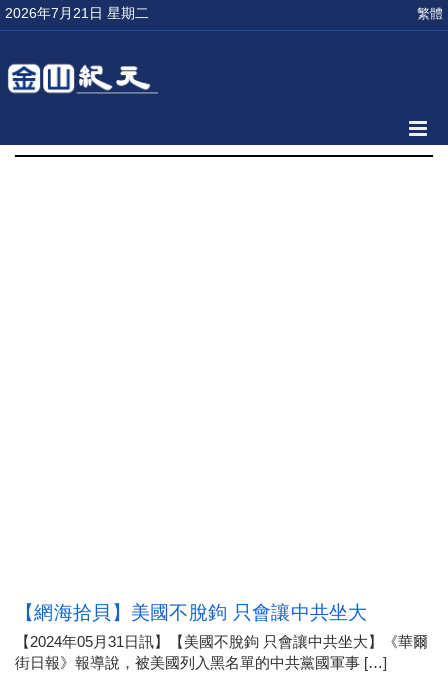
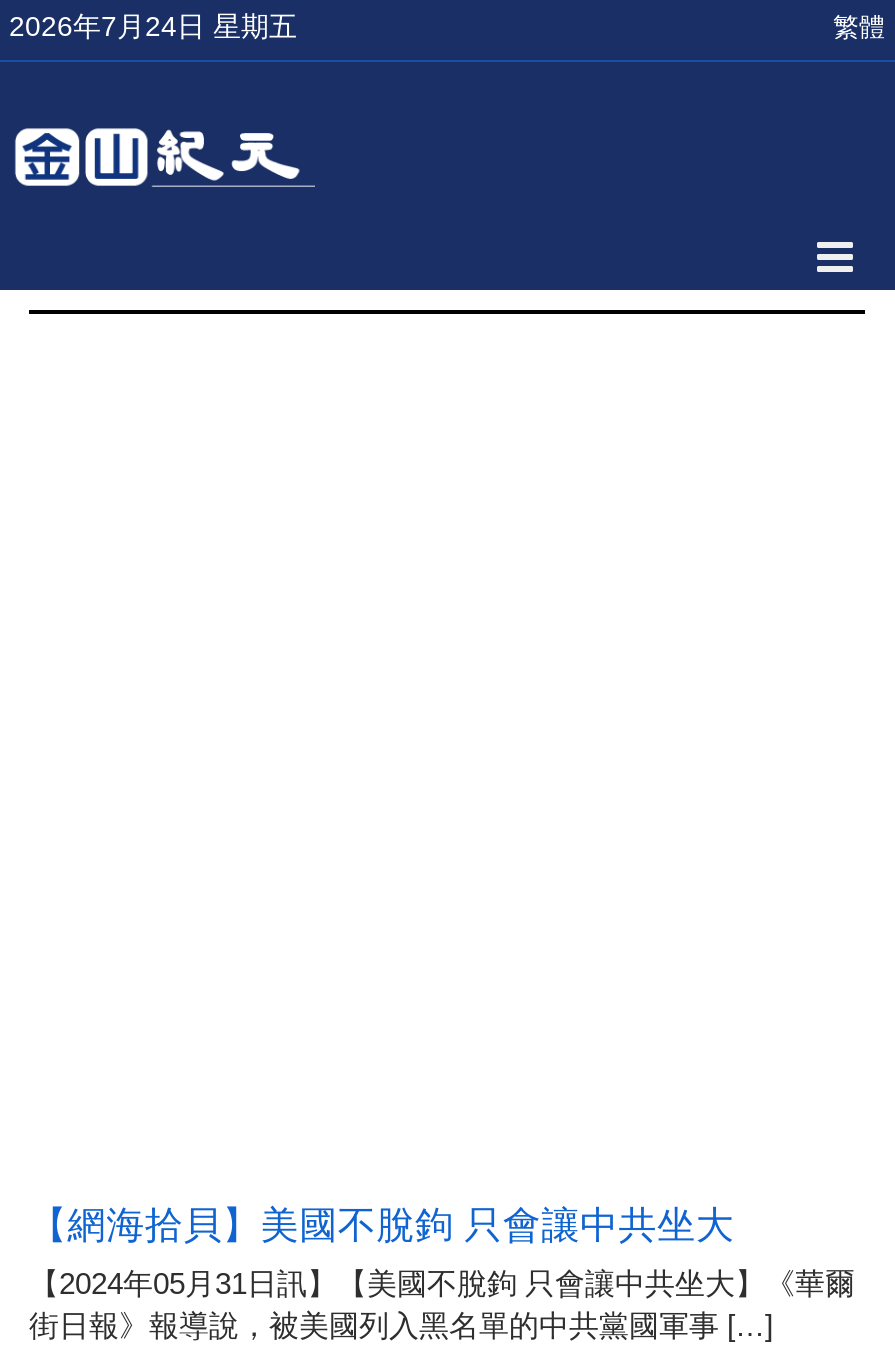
[5,5,149,21] 2026年7月21日 星期二 -> [9,10,297,42] 2026年7月24日 星期五

